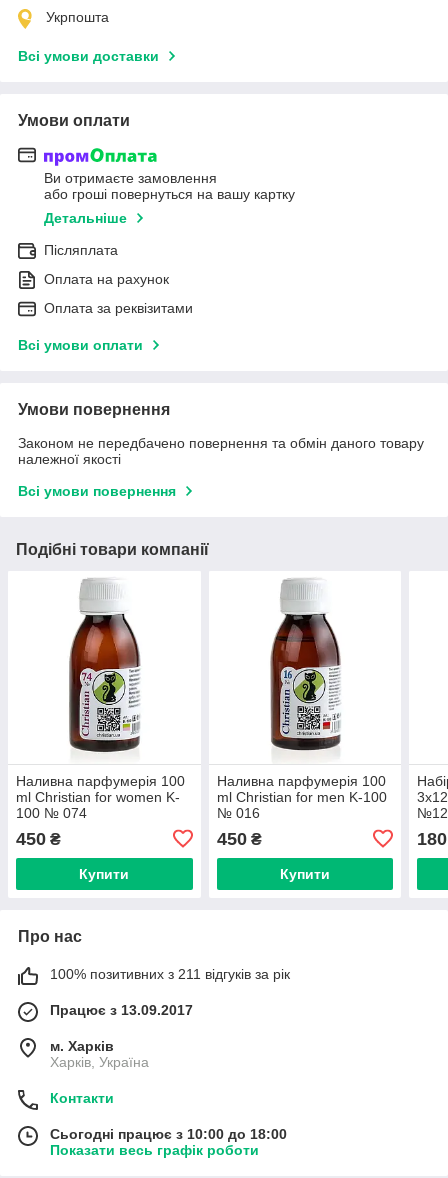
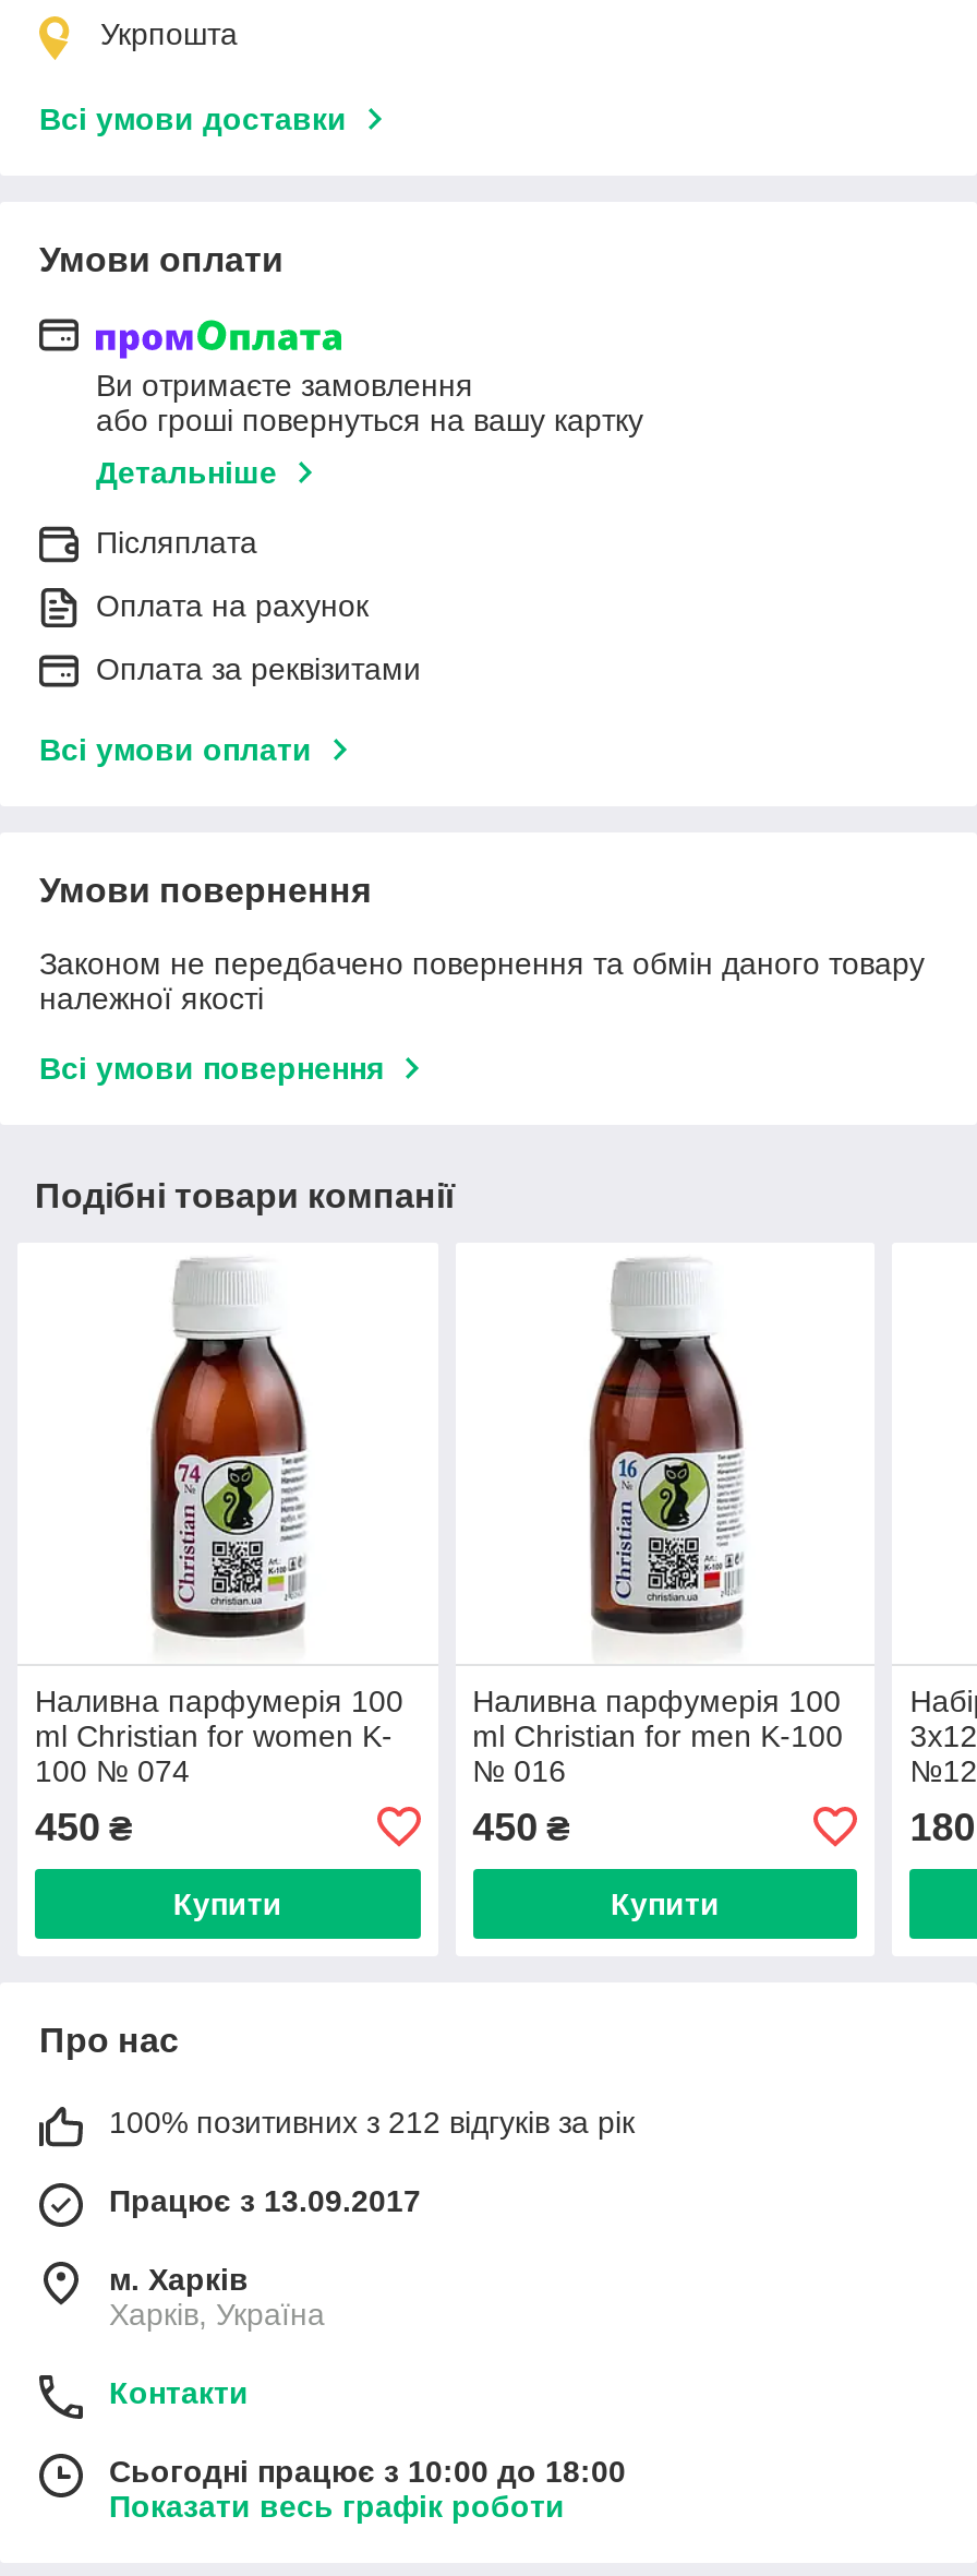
[50,966,290,982] 100% позитивних з 211 відгуків за рік -> [109,2104,635,2139] 100% позитивних з 212 відгуків за рік

